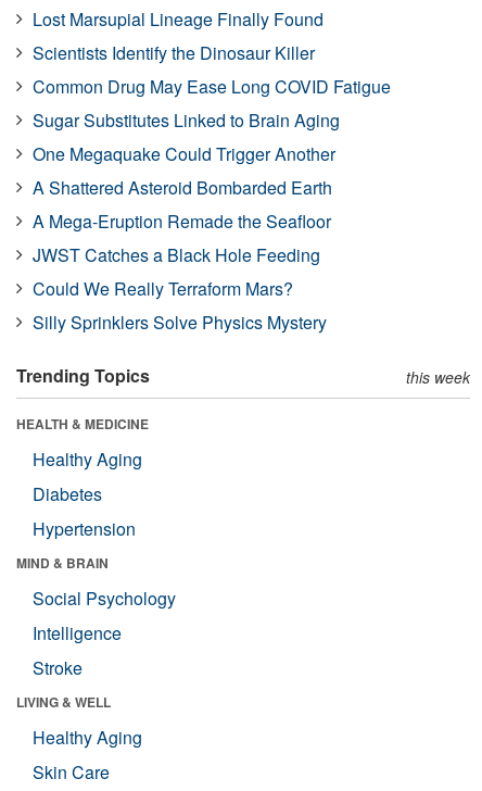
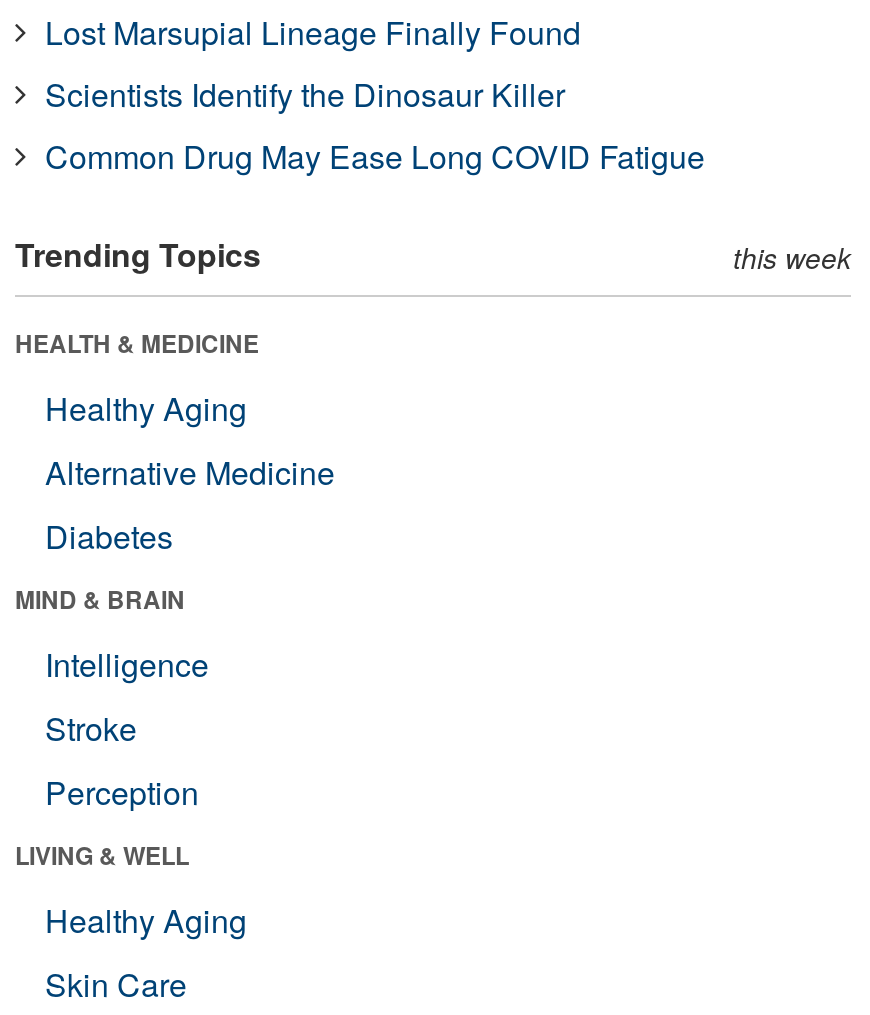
[33,107,340,334] Sugar Substitutes Linked to Brain Aging | One Megaquake Could Trigger Another | A Shattered Asteroid Bombarded Earth | A Mega-Eruption Remade the Seafloor | JWST Catches a Black Hole Feeding | Could We Really Terraform Mars? | Silly Sprinklers Solve Physics Mystery -> none
none -> [45,449,335,495] Alternative Medicine
[33,516,136,541] Hypertension -> none
[33,585,176,610] Social Psychology -> none
moved [33,620,122,680] -> [45,641,209,751]: Intelligence | Stroke
none -> [45,769,199,815] Perception

